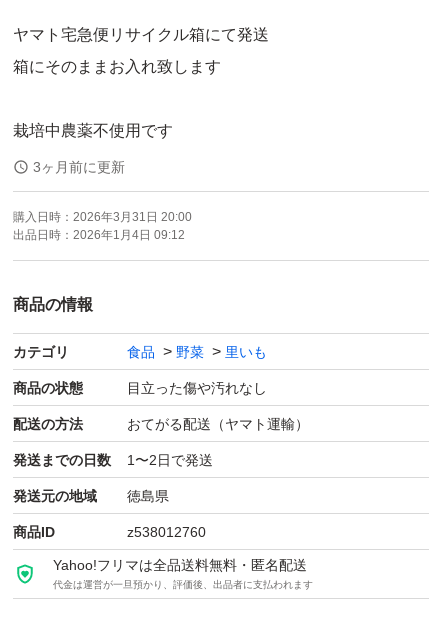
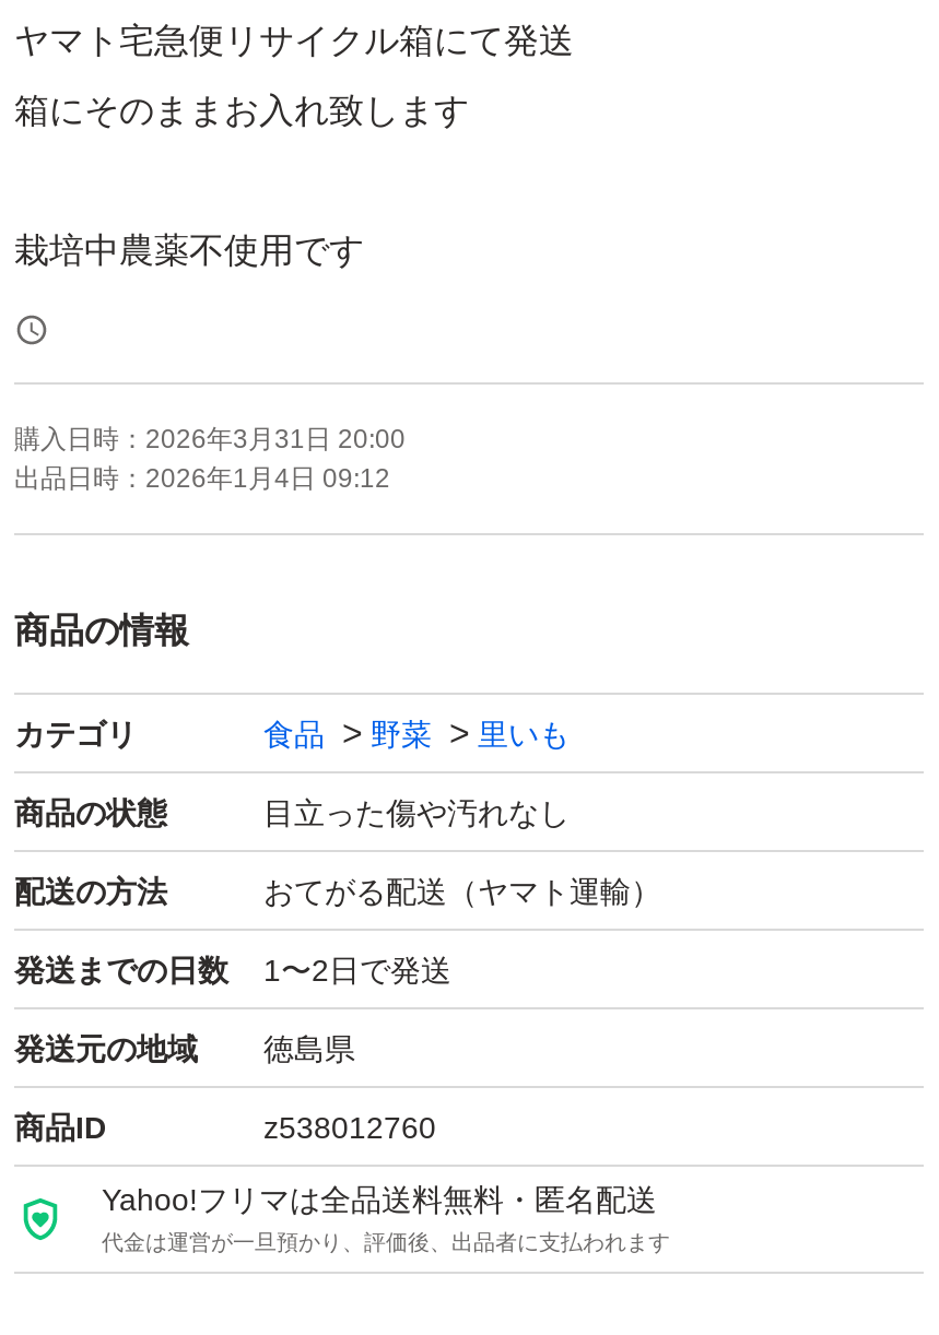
[33,159,125,175] 3ヶ月前に更新 -> none

